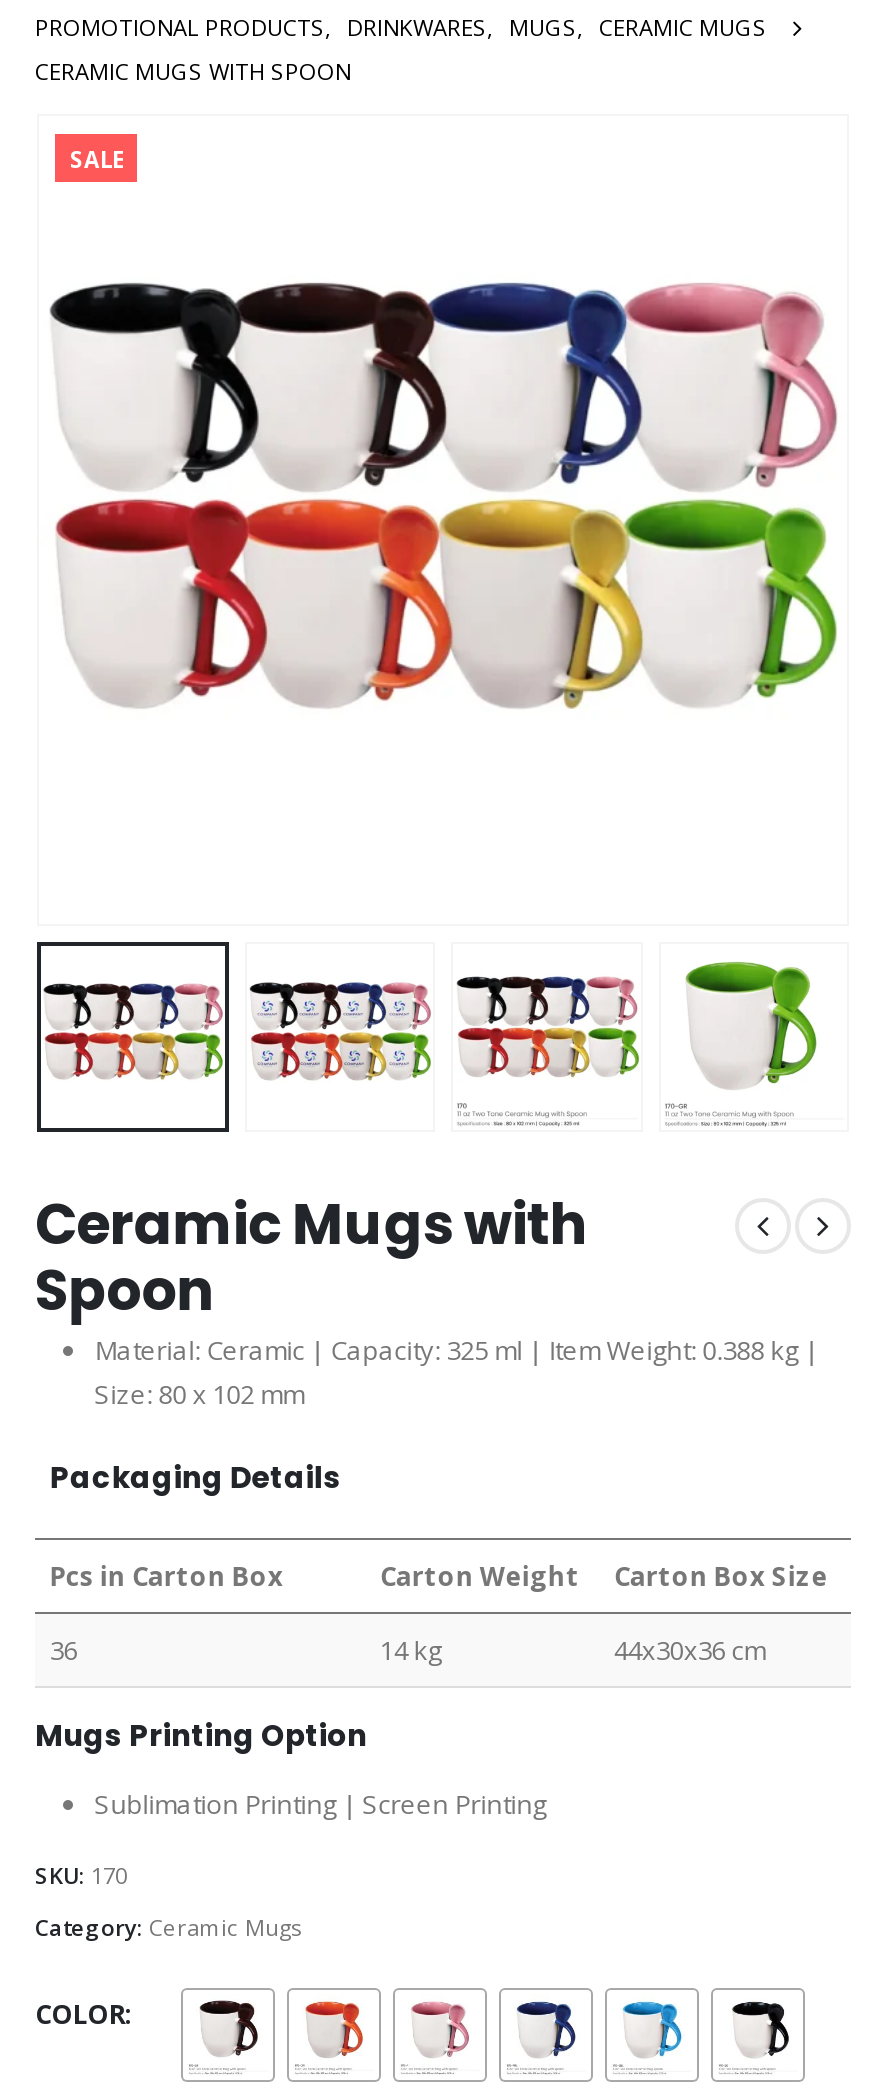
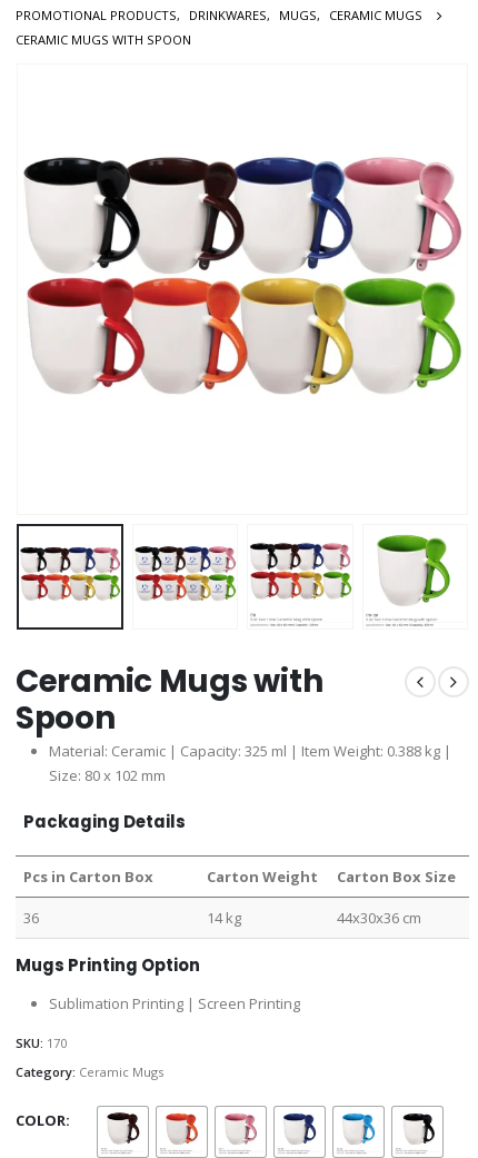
[70,143,124,173] SALE -> none

